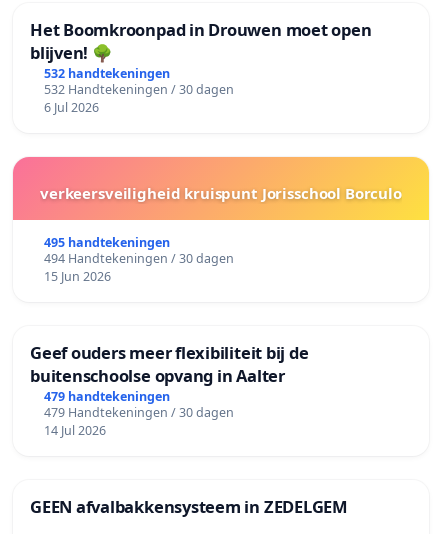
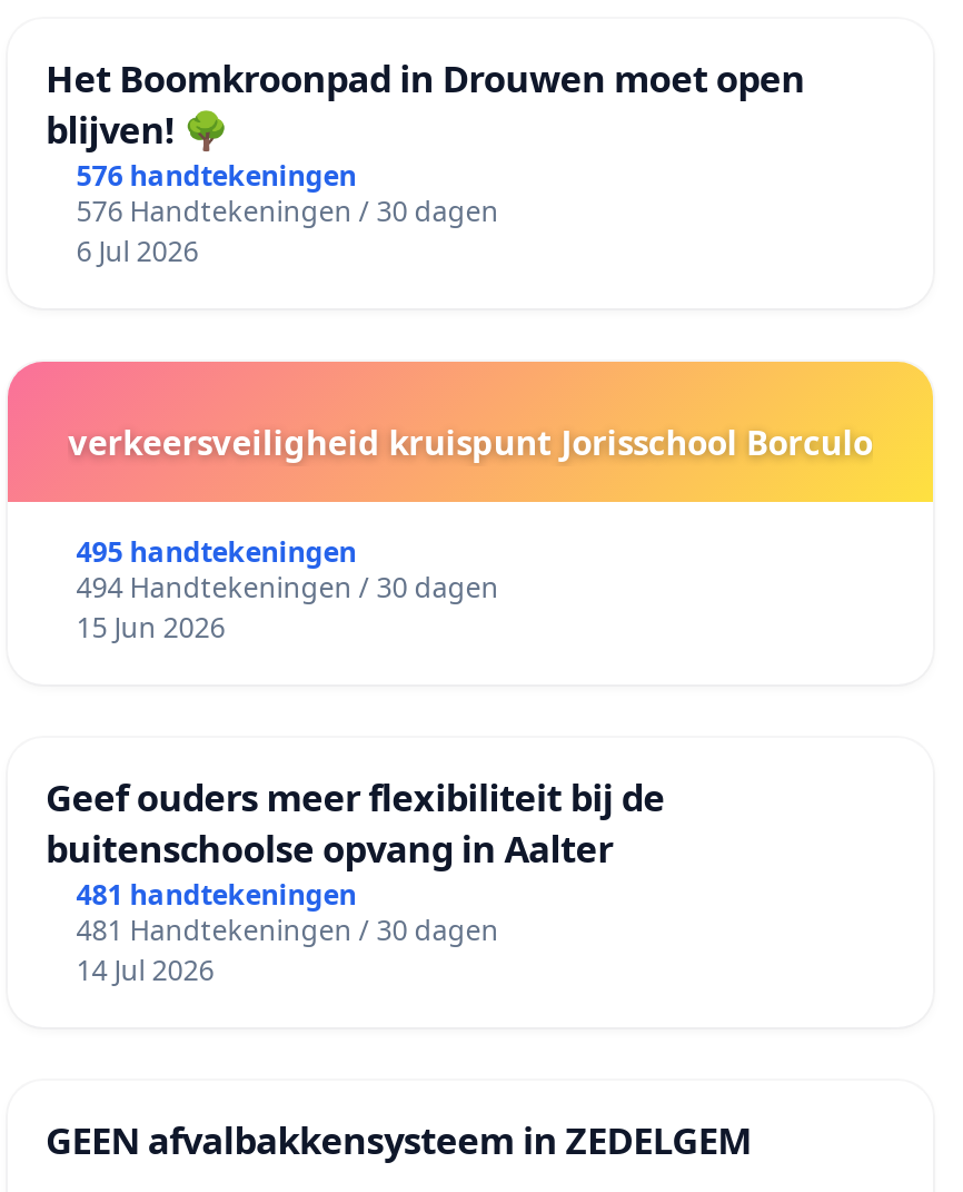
[44,65,170,82] 532 handtekeningen -> [76,156,357,194] 576 handtekeningen
[44,81,234,98] 532 Handtekeningen / 30 dagen -> [76,192,499,230] 576 Handtekeningen / 30 dagen
[44,388,170,405] 479 handtekeningen -> [76,875,357,913] 481 handtekeningen
[44,404,234,421] 479 Handtekeningen / 30 dagen -> [76,911,499,948] 481 Handtekeningen / 30 dagen

